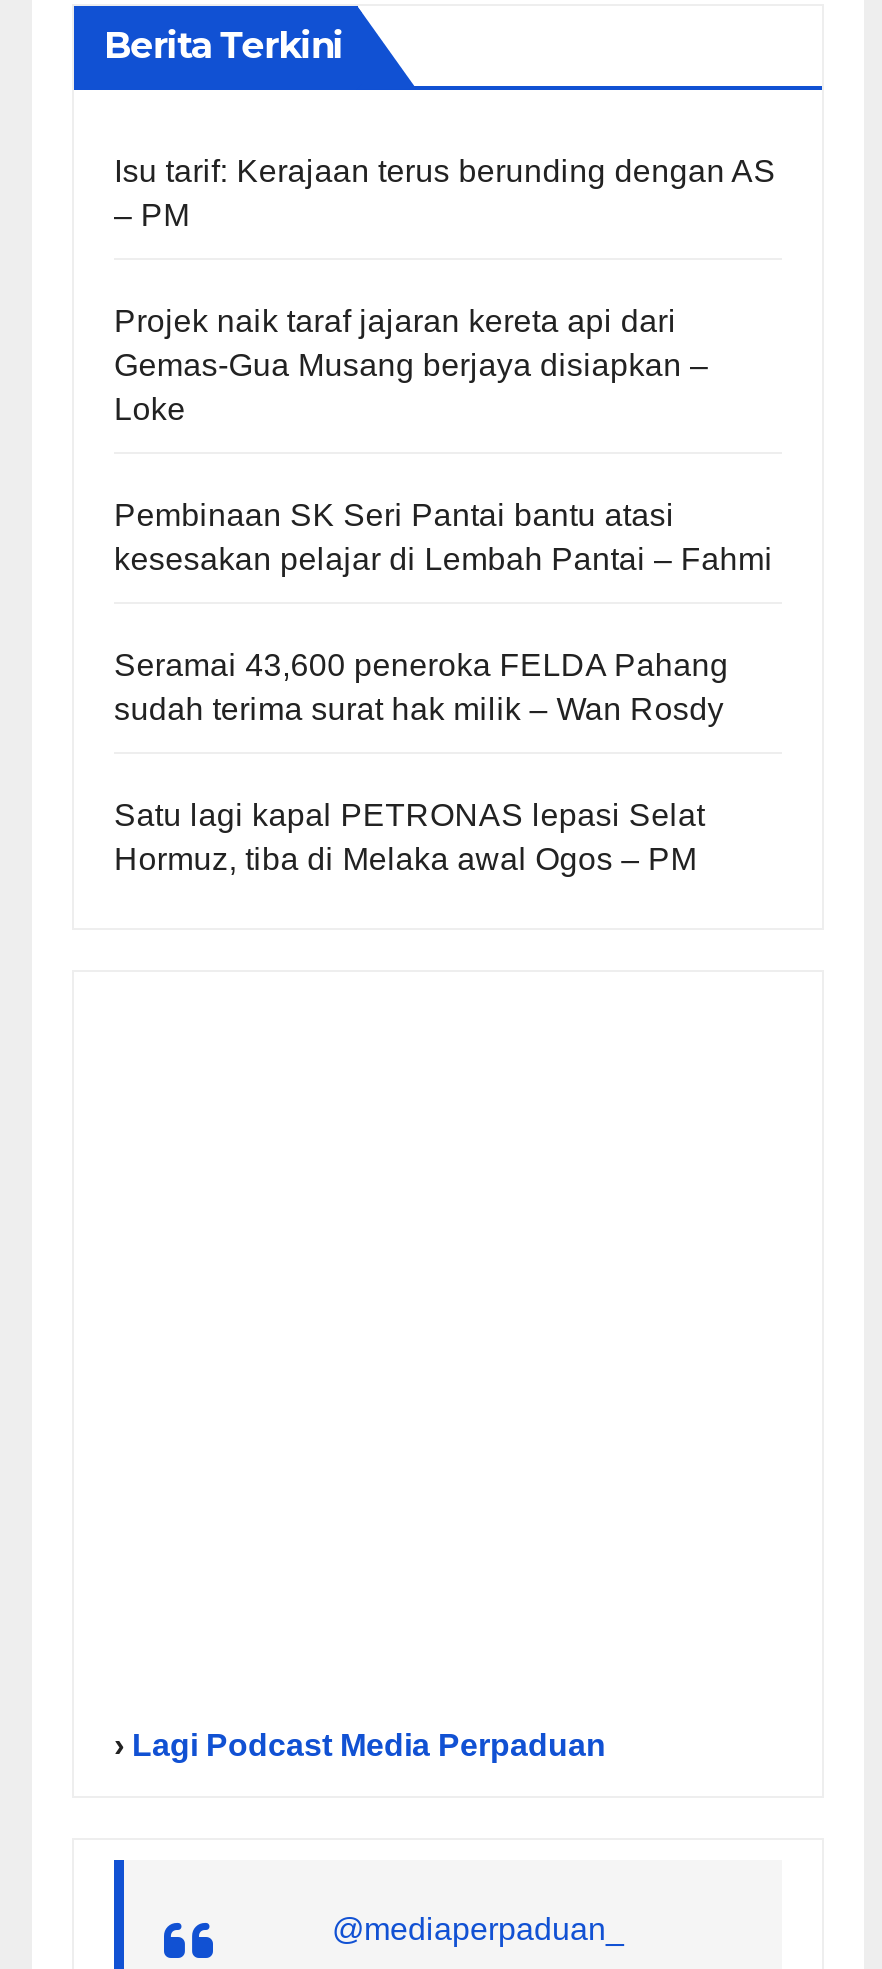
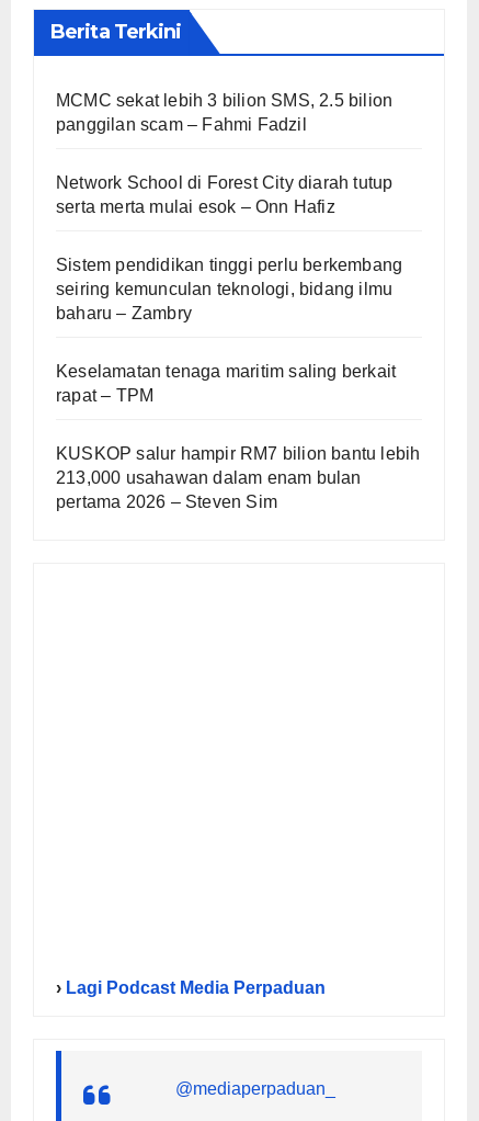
[114,153,776,231] Isu tarif: Kerajaan terus berunding dengan AS | – PM -> [56,92,393,134] MCMC sekat lebih 3 bilion SMS, 2.5 bilion | panggilan scam – Fahmi Fadzil
[114,303,708,425] Projek naik taraf jajaran kereta api dari | Gemas-Gua Musang berjaya disiapkan – | Loke -> [56,174,393,217] Network School di Forest City diarah tutup | serta merta mulai esok – Onn Hafiz
[114,497,773,575] Pembinaan SK Seri Pantai bantu atasi | kesesakan pelajar di Lembah Pantai – Fahmi -> [56,256,402,323] Sistem pendidikan tinggi perlu berkembang | seiring kemunculan teknologi, bidang ilmu | baharu – Zambry
[114,647,728,725] Seramai 43,600 peneroka FELDA Pahang | sudah terima surat hak milik – Wan Rosdy -> [56,363,396,405] Keselamatan tenaga maritim saling berkait | rapat – TPM
[114,797,705,875] Satu lagi kapal PETRONAS lepasi Selat | Hormuz, tiba di Melaka awal Ogos – PM -> [56,445,420,512] KUSKOP salur hampir RM7 bilion bantu lebih | 213,000 usahawan dalam enam bulan | pertama 2026 – Steven Sim

